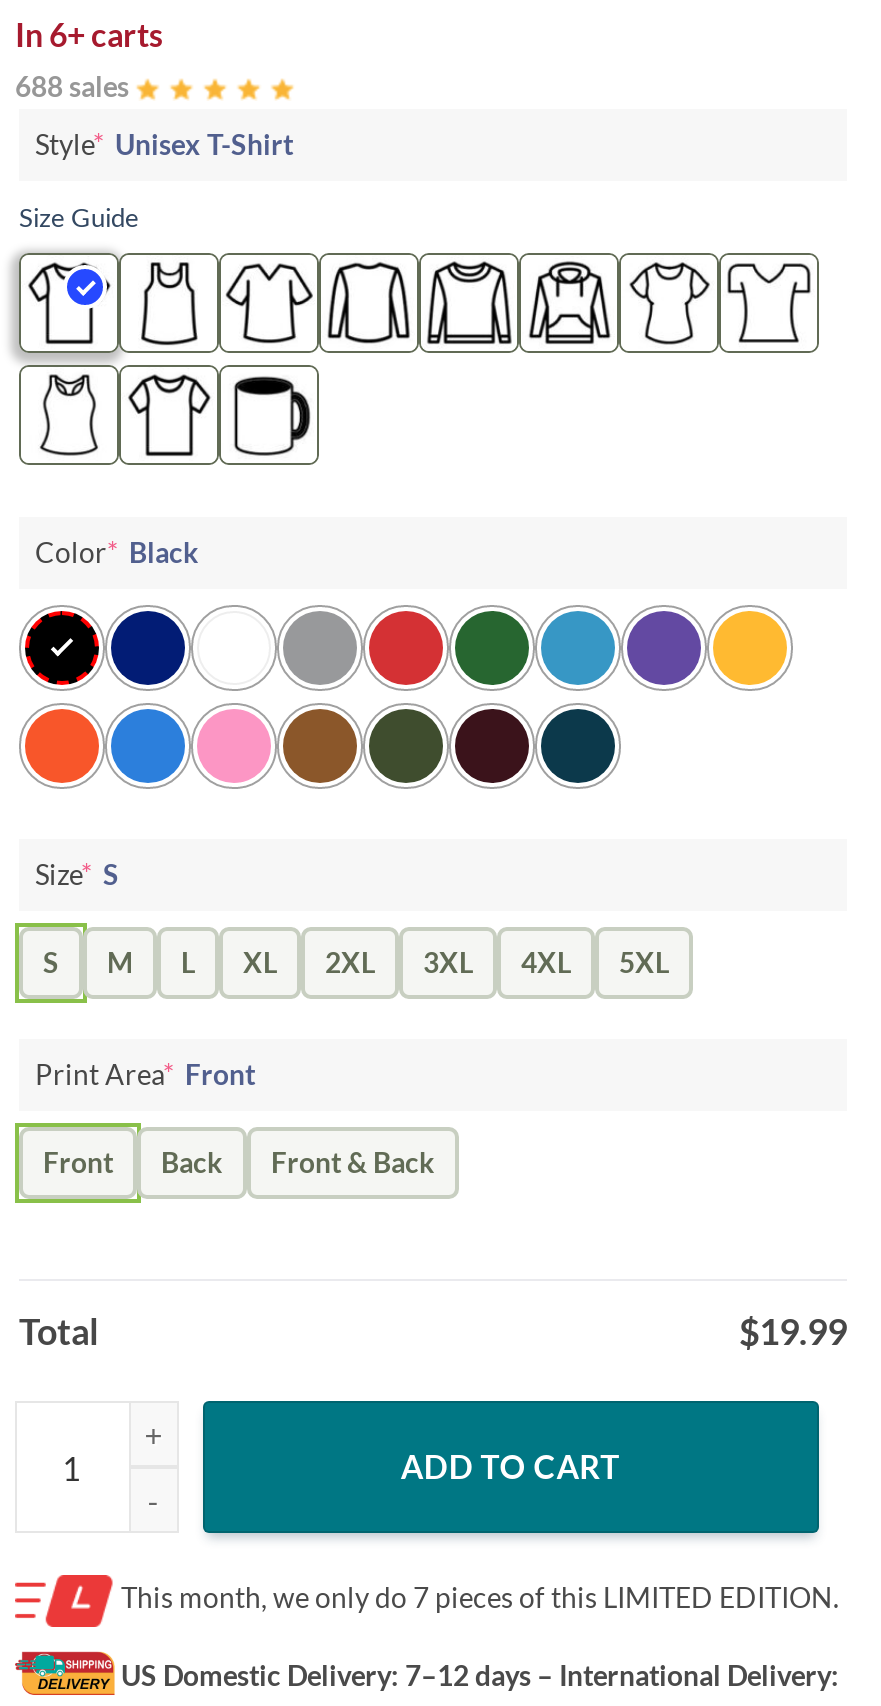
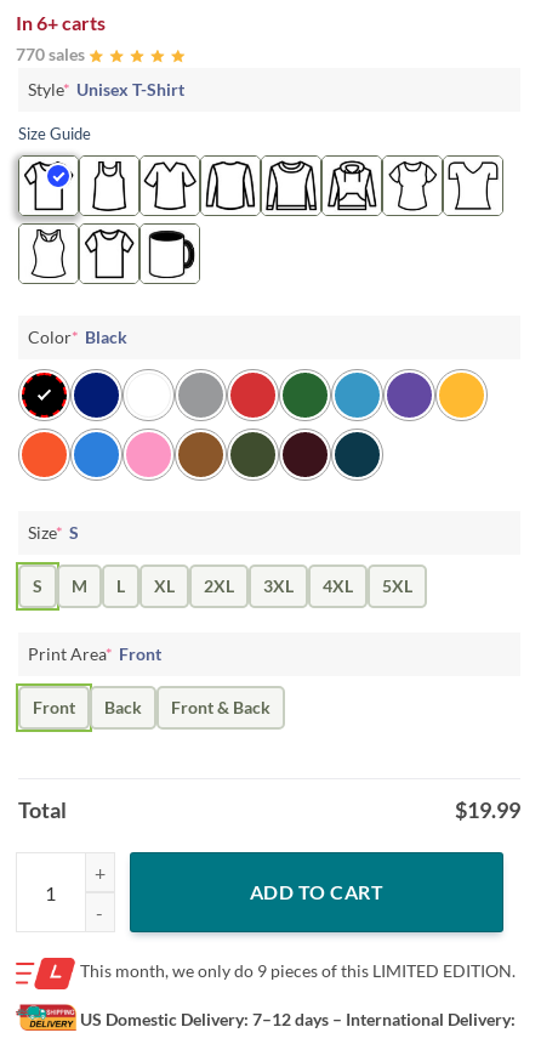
[15,69,129,103] 688 sales -> [16,44,85,65] 770 sales
[121,1580,839,1614] This month, we only do 7 pieces of this LIMITED EDITION. -> [80,961,516,981] This month, we only do 9 pieces of this LIMITED EDITION.

